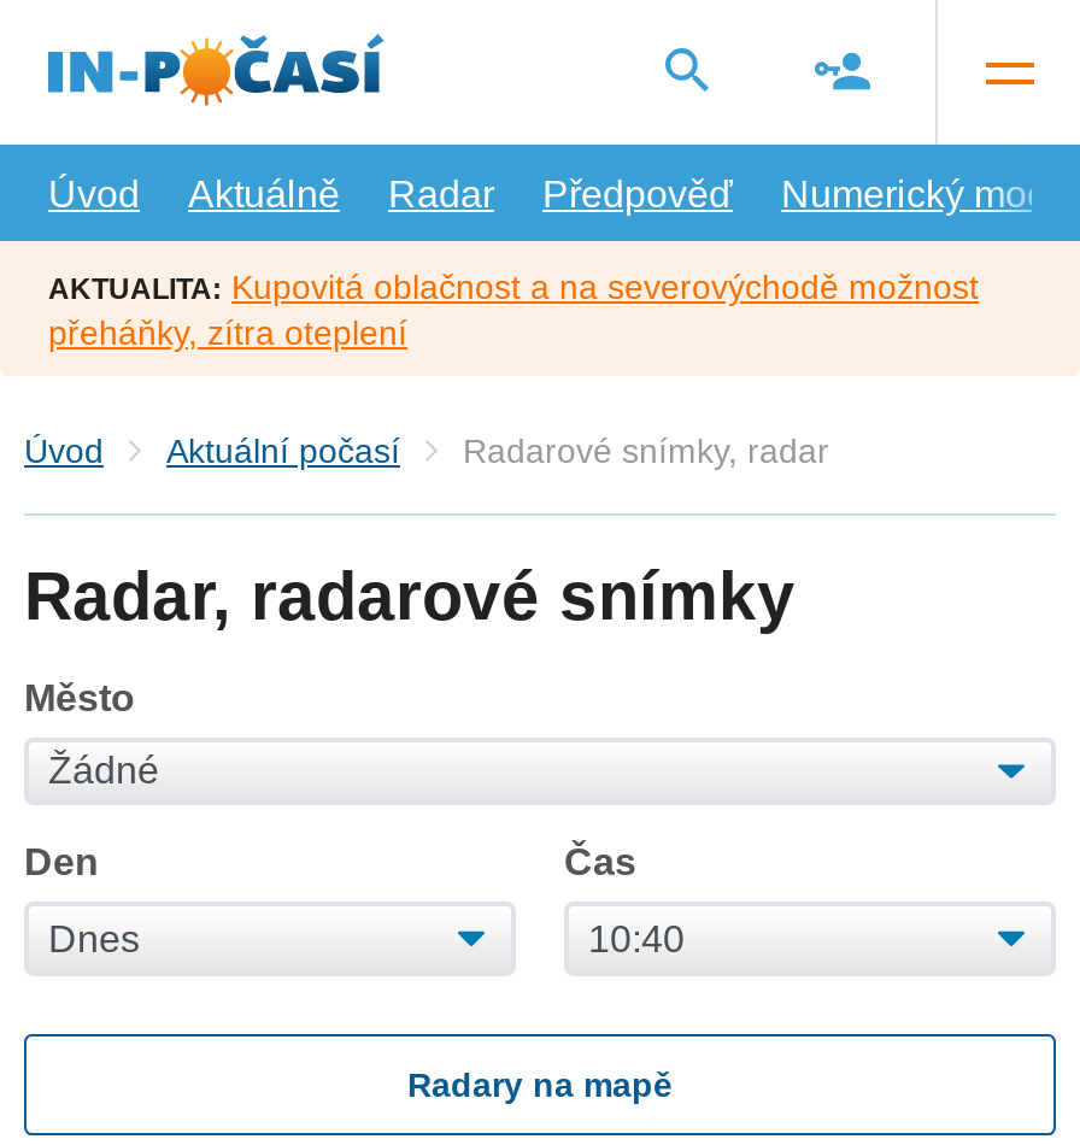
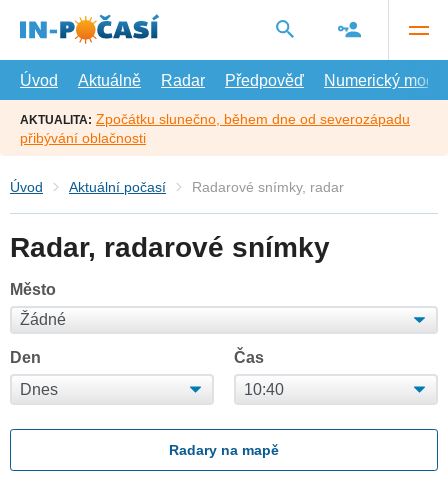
[48,267,979,351] AKTUALITA: Kupovitá oblačnost a na severovýchodě možnost | přeháňky, zítra oteplení -> [20,111,410,146] AKTUALITA: Zpočátku slunečno, během dne od severozápadu | přibývání oblačnosti

